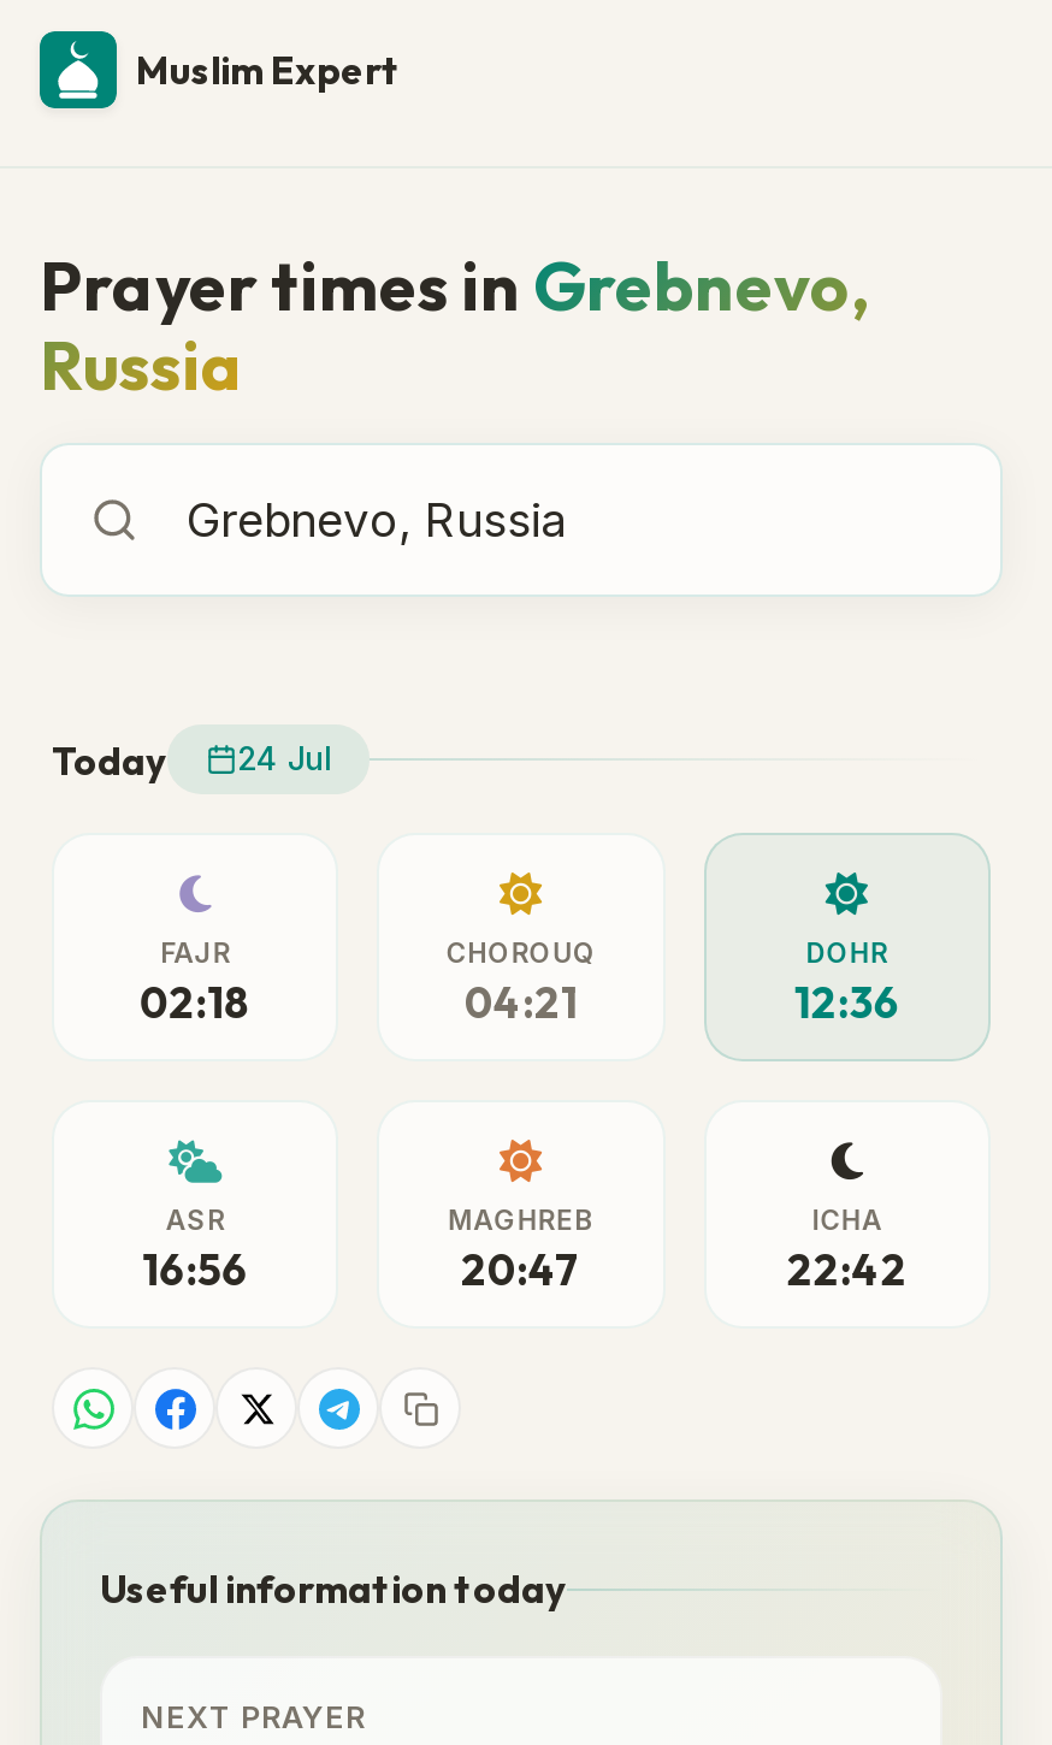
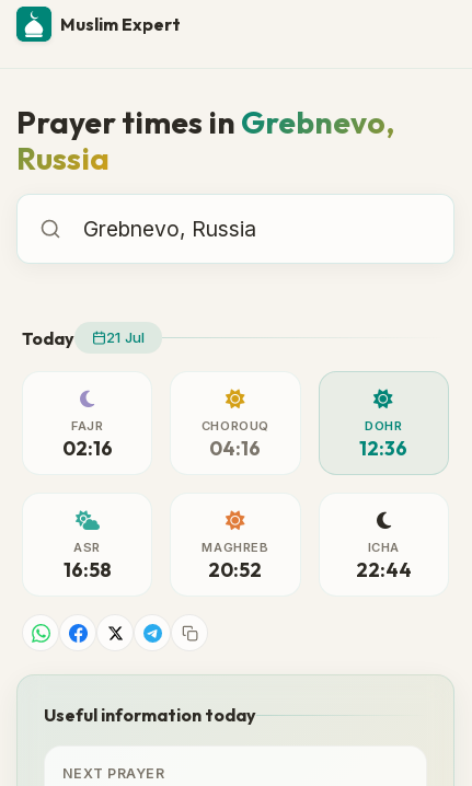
[52,735,331,783] Today 24 Jul -> [22,327,145,349] Today 21 Jul
[140,974,251,1029] 02:18 -> [62,435,112,460] 02:16
[465,974,578,1029] 04:21 -> [210,435,261,460] 04:16
[143,1241,248,1296] 16:56 -> [63,557,111,582] 16:58
[461,1241,581,1296] 20:47 -> [209,557,262,582] 20:52
[787,1241,907,1296] 22:42 -> [356,557,412,582] 22:44

